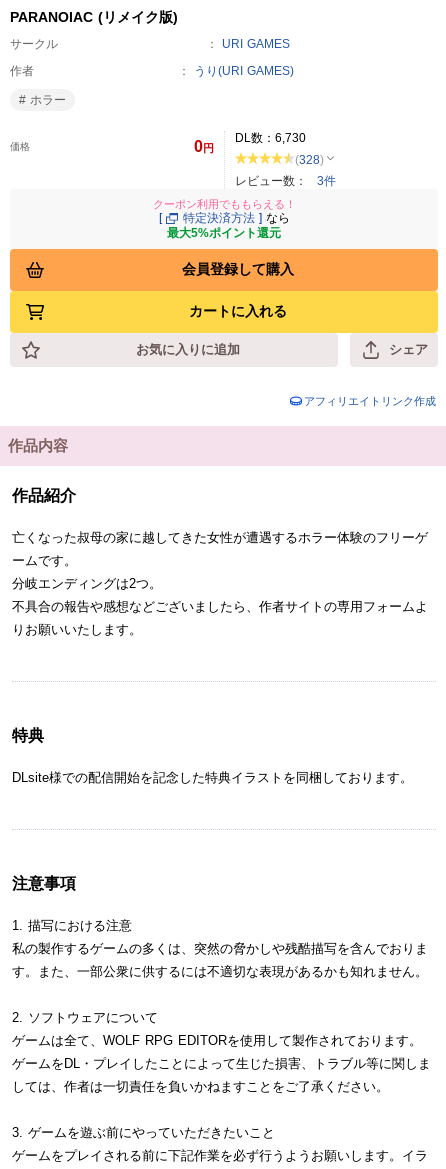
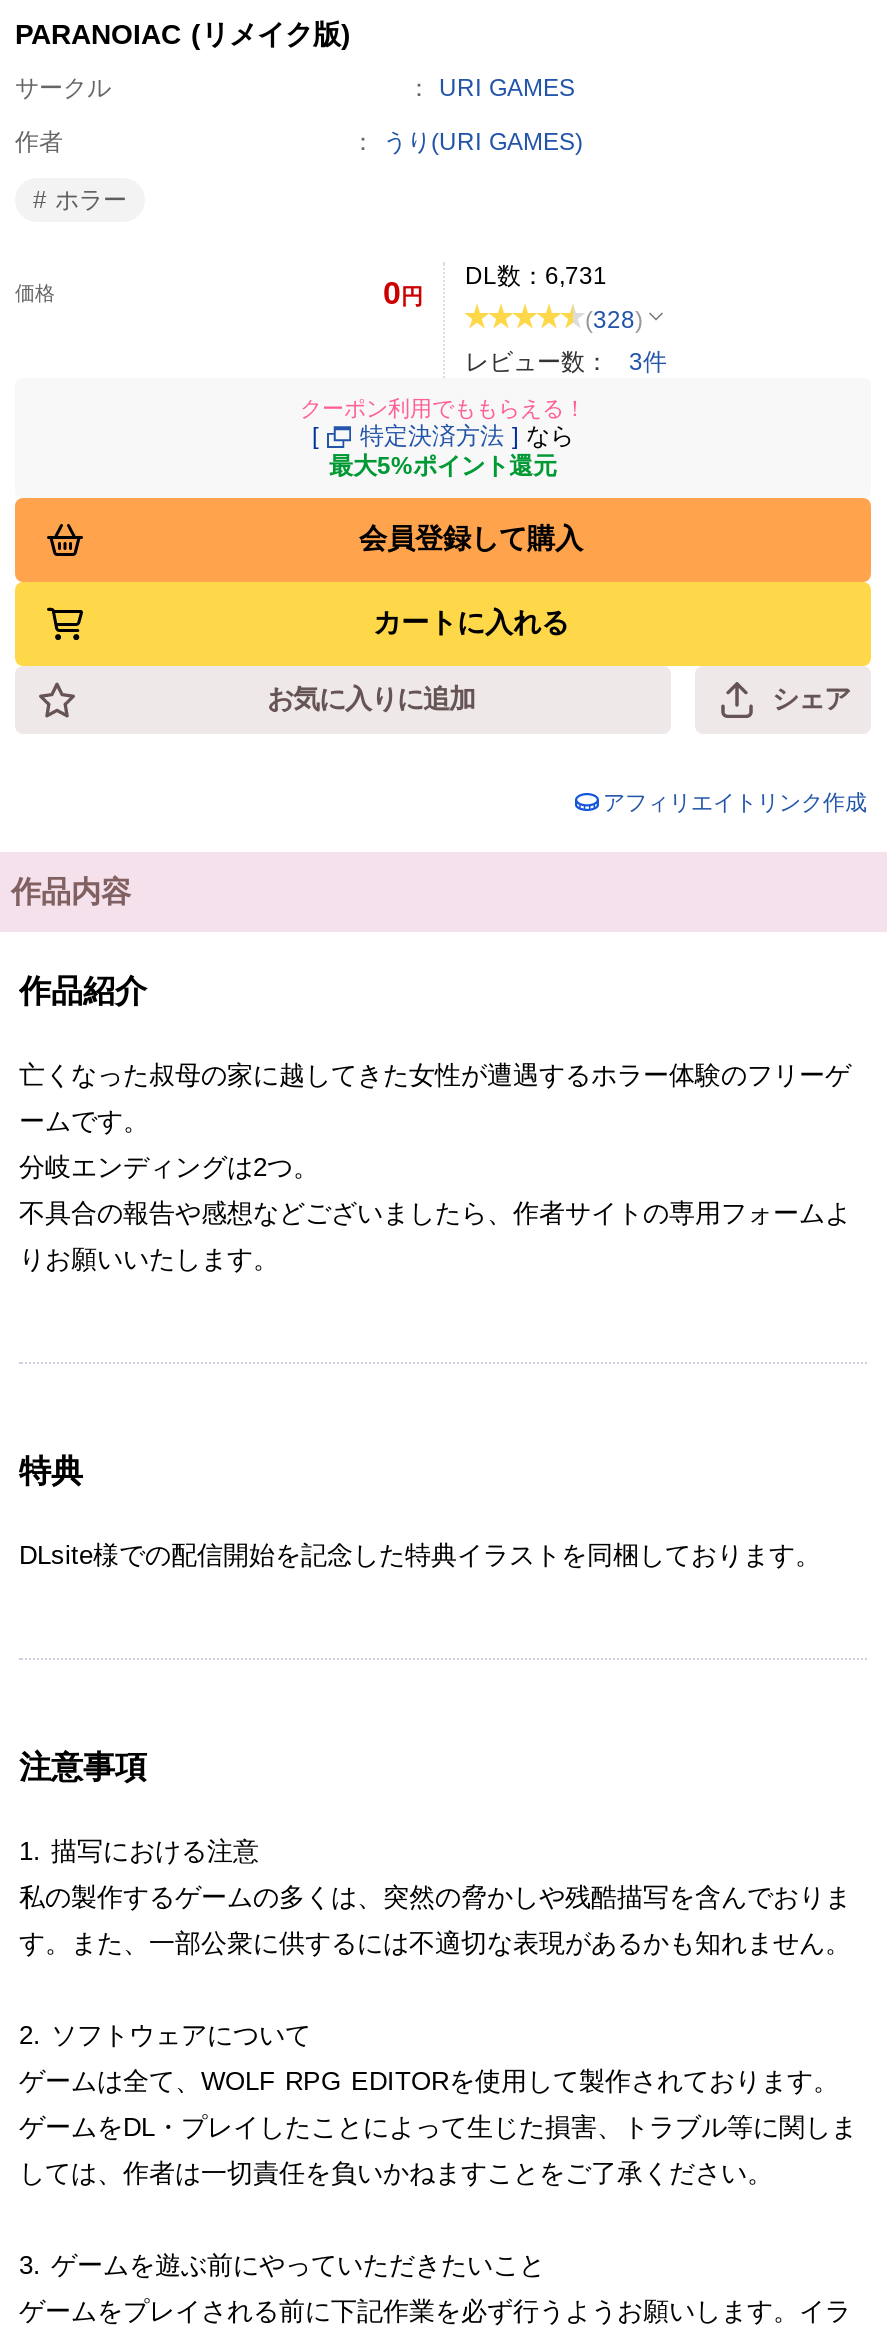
[194,130,306,154] 0円 DL数：6,730 -> [383,261,607,309] 0円 DL数：6,731

